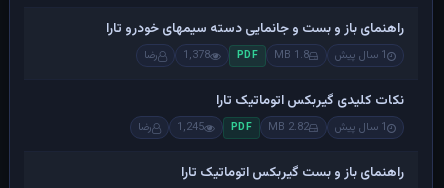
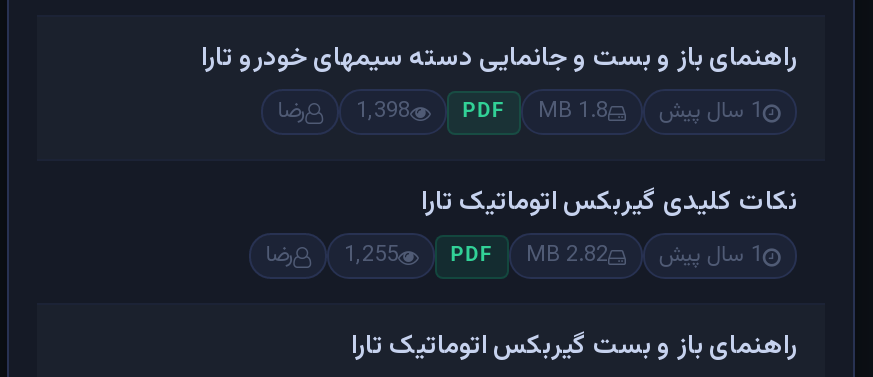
[144,47,258,64] PDF 1,378 رضا -> [277,94,505,129] PDF 1,398 رضا
[138,119,252,136] PDF 1,245 رضا -> [265,238,493,273] PDF 1,255 رضا

